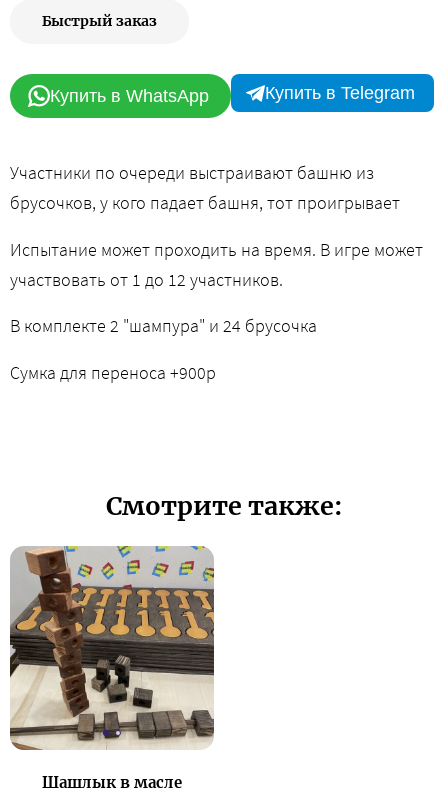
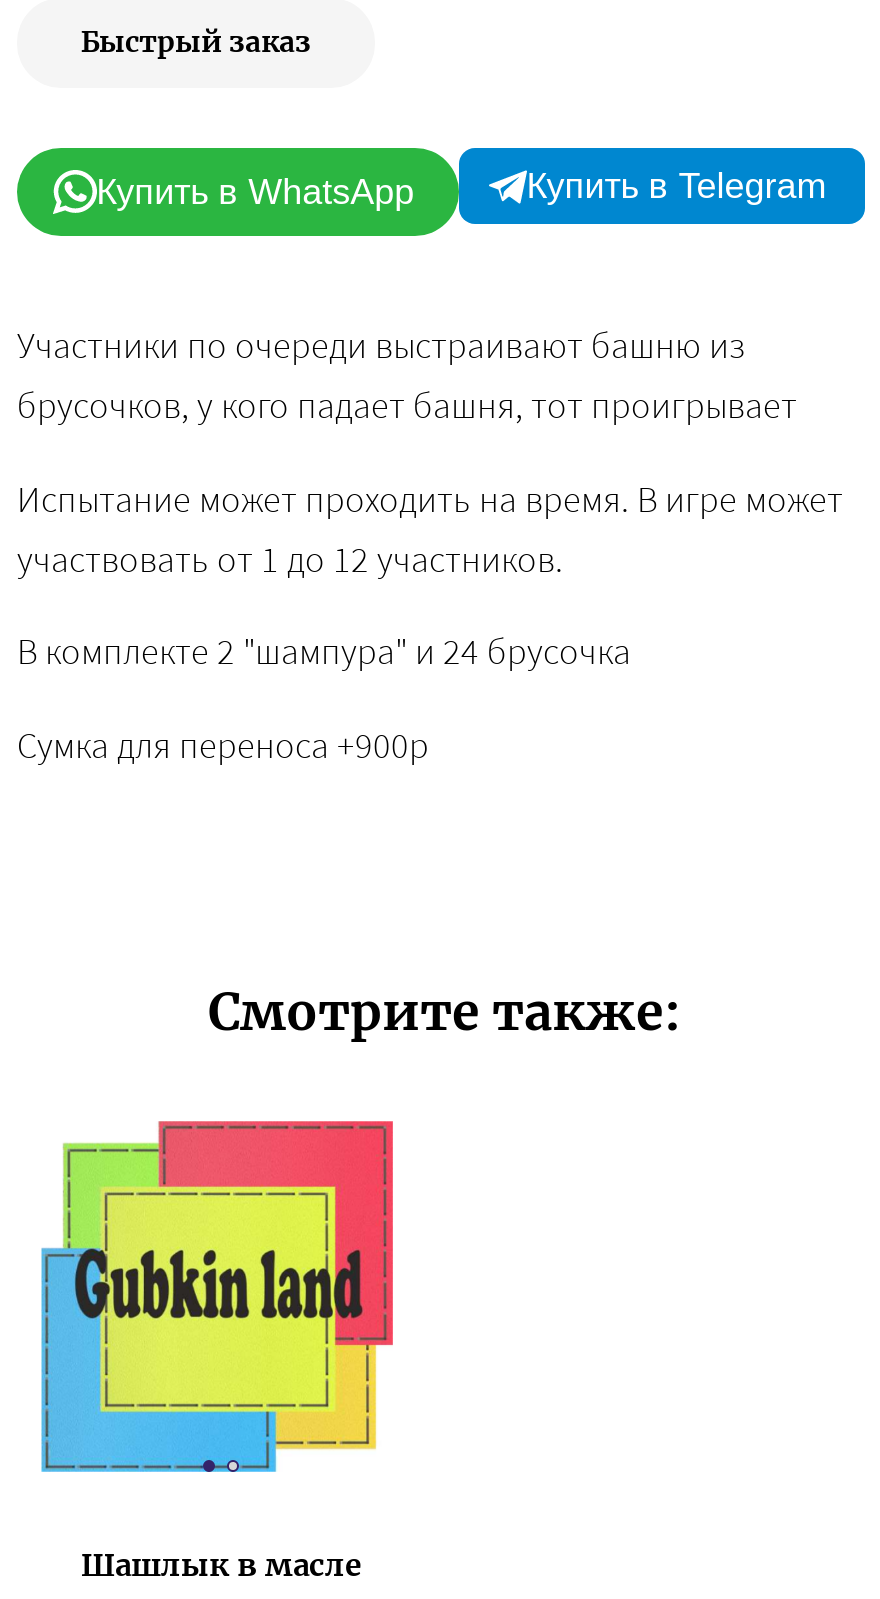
[9,545,215,751] [image] -> [17,1092,425,1500] [image]

